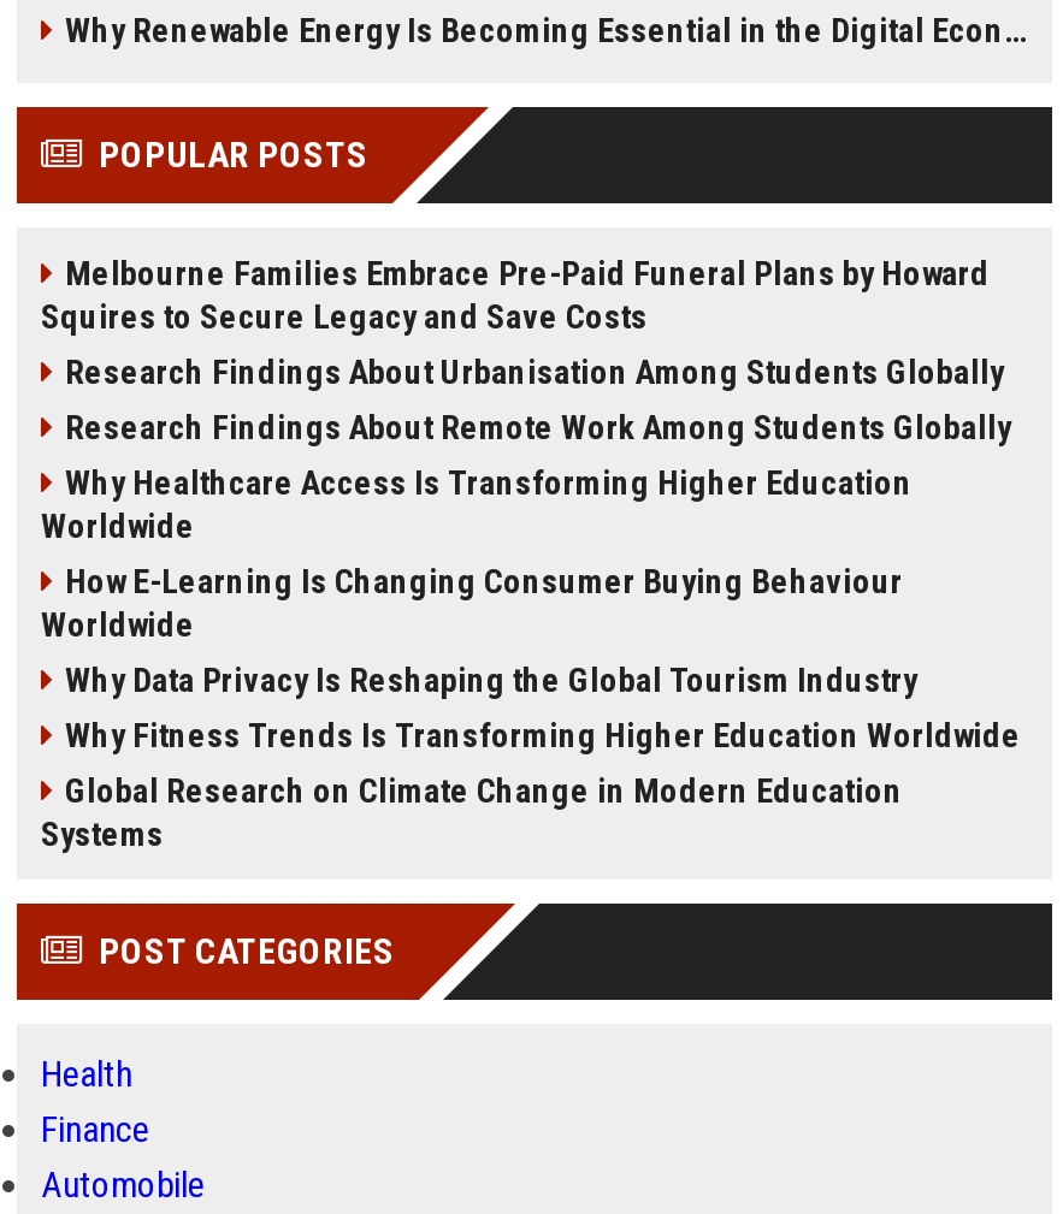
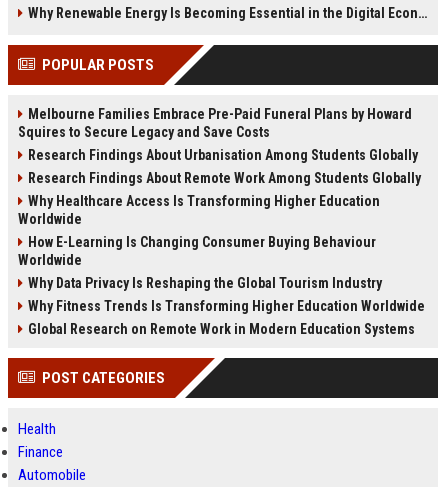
[41,771,903,853] Global Research on Climate Change in Modern Education | Systems -> [28,321,415,337] Global Research on Remote Work in Modern Education Systems

